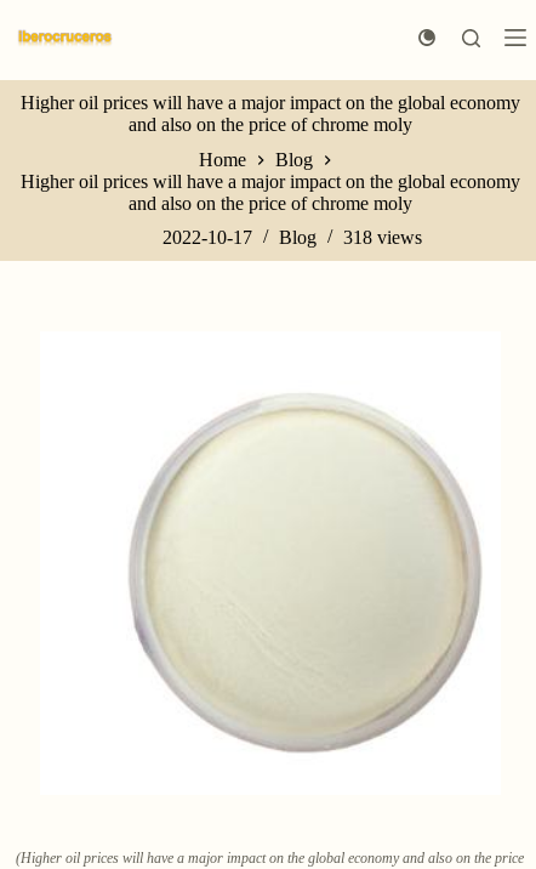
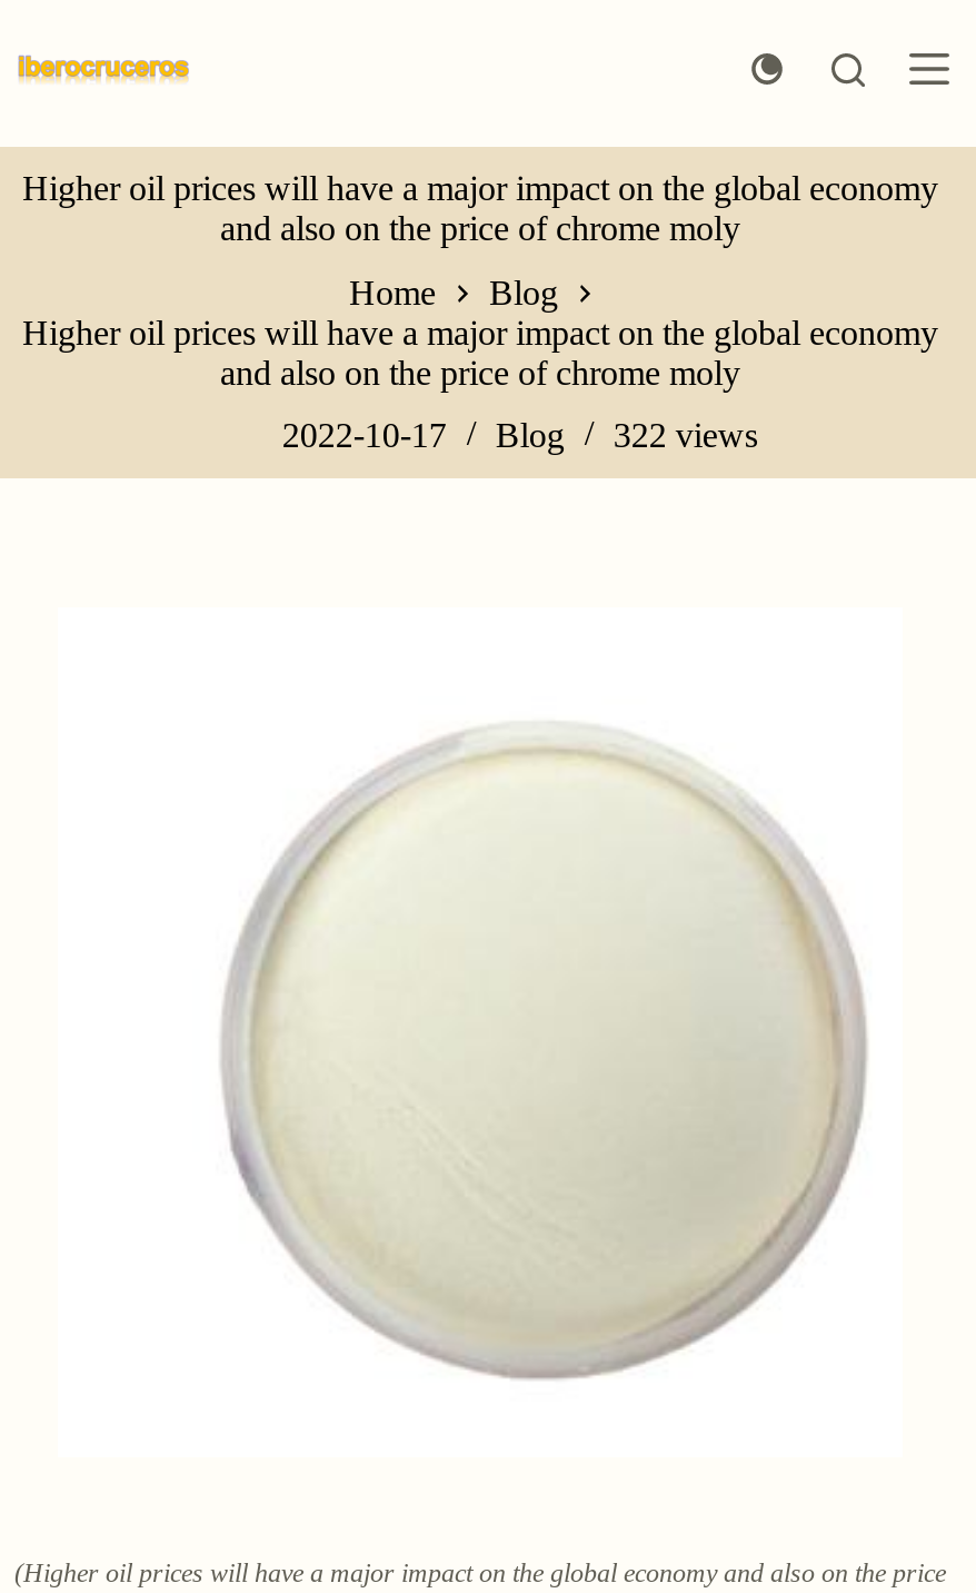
[162,227,422,248] 2022-10-17 Blog 318 views -> [282,417,758,455] 2022-10-17 Blog 322 views

